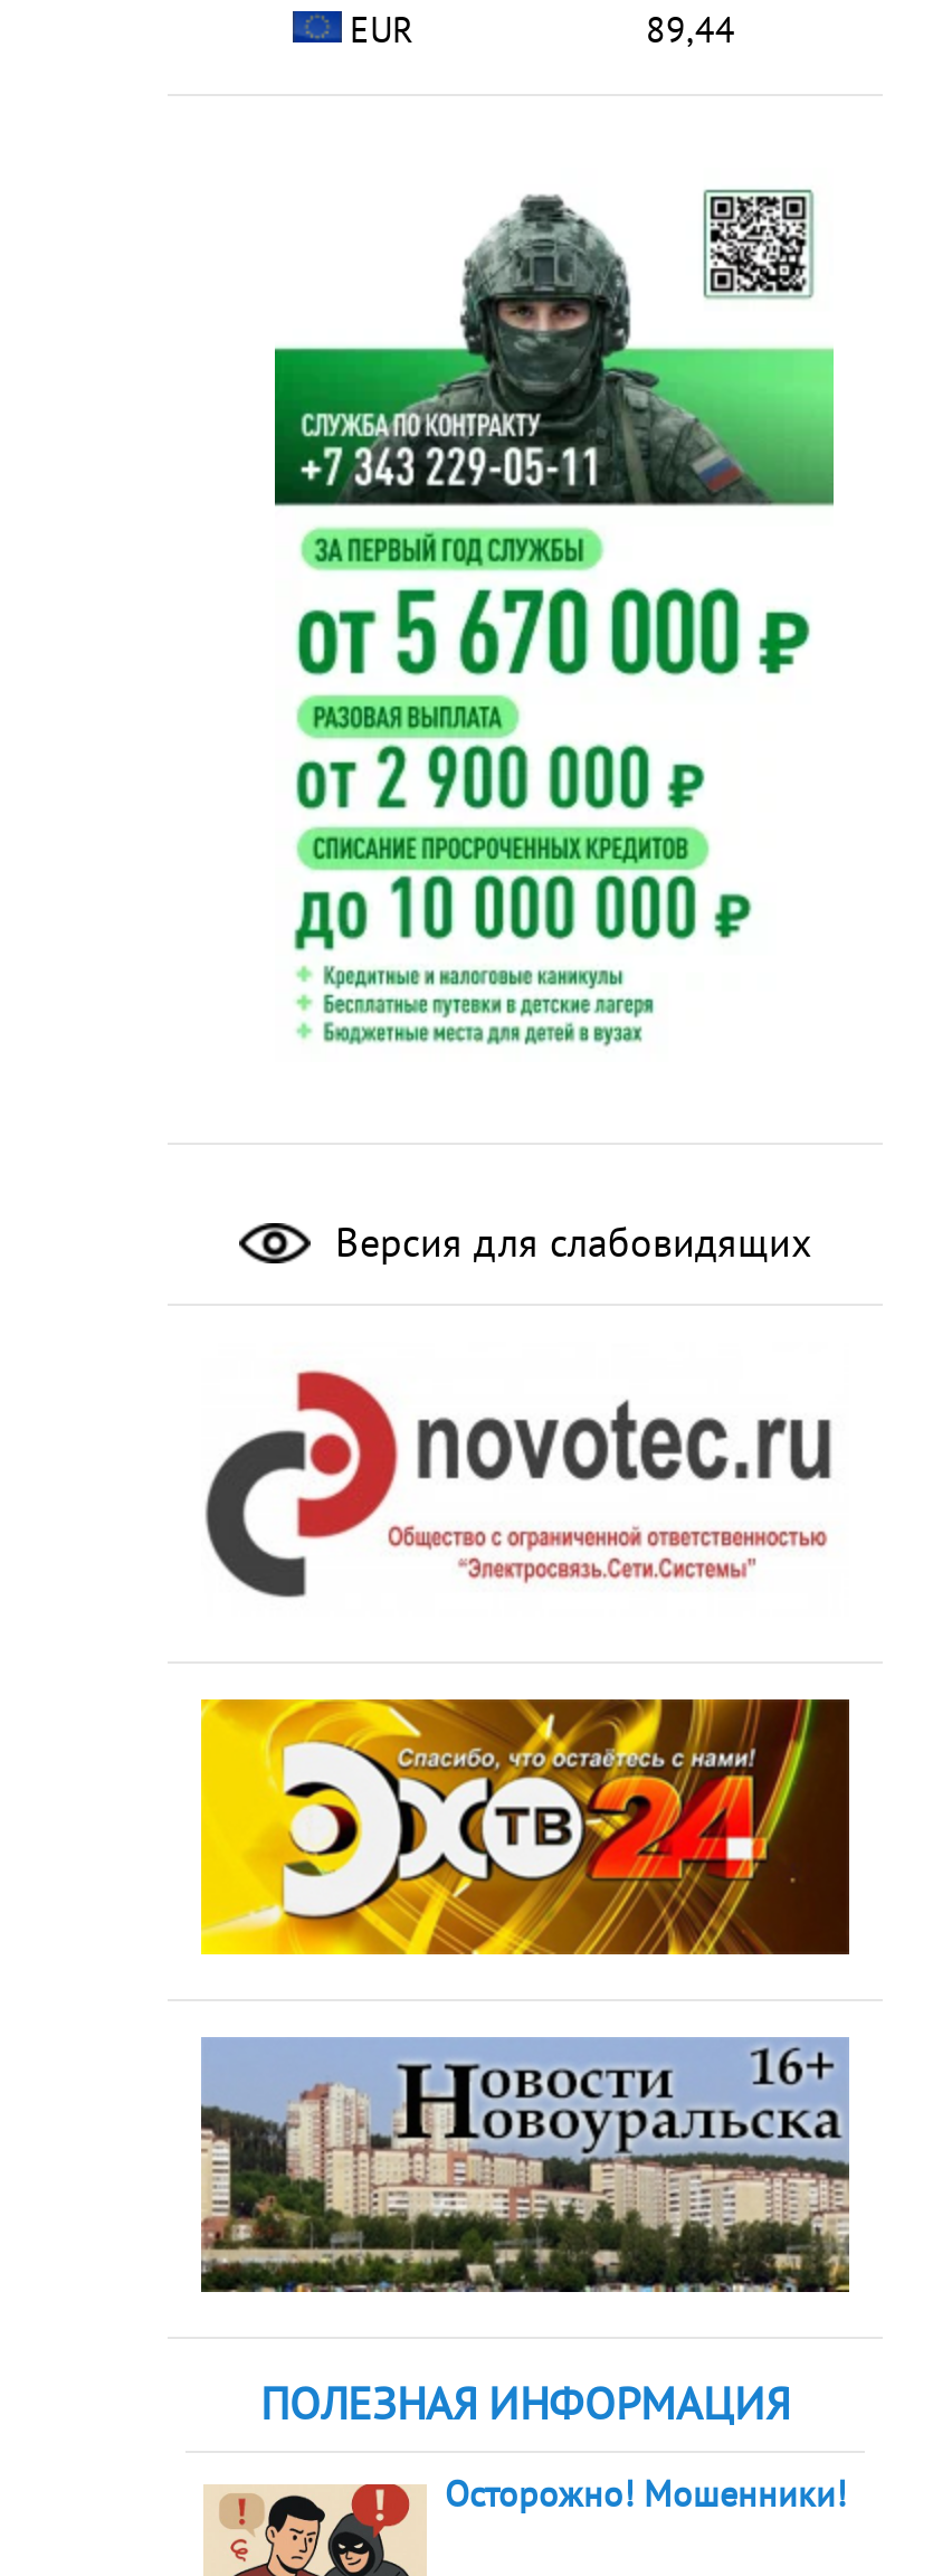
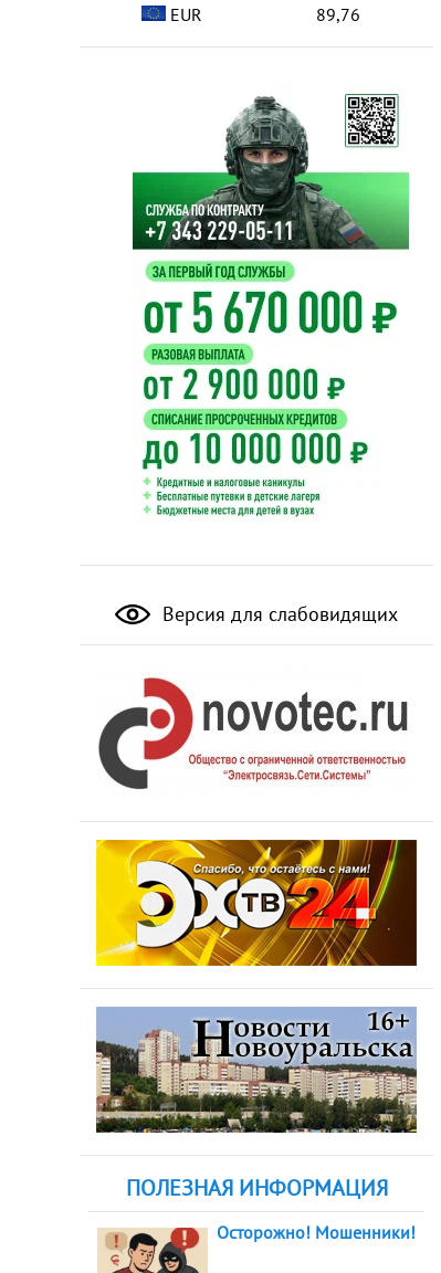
[646,7,735,51] 89,44 -> [316,3,360,25] 89,76

